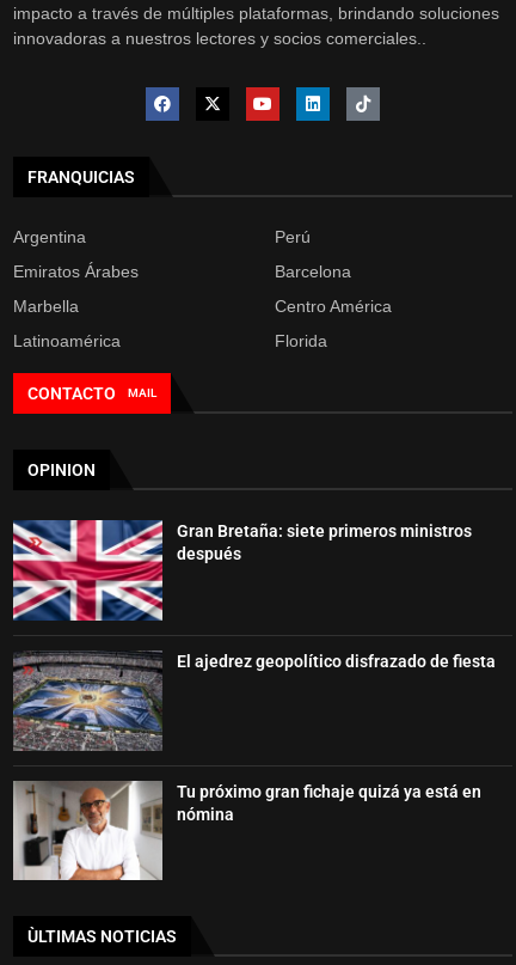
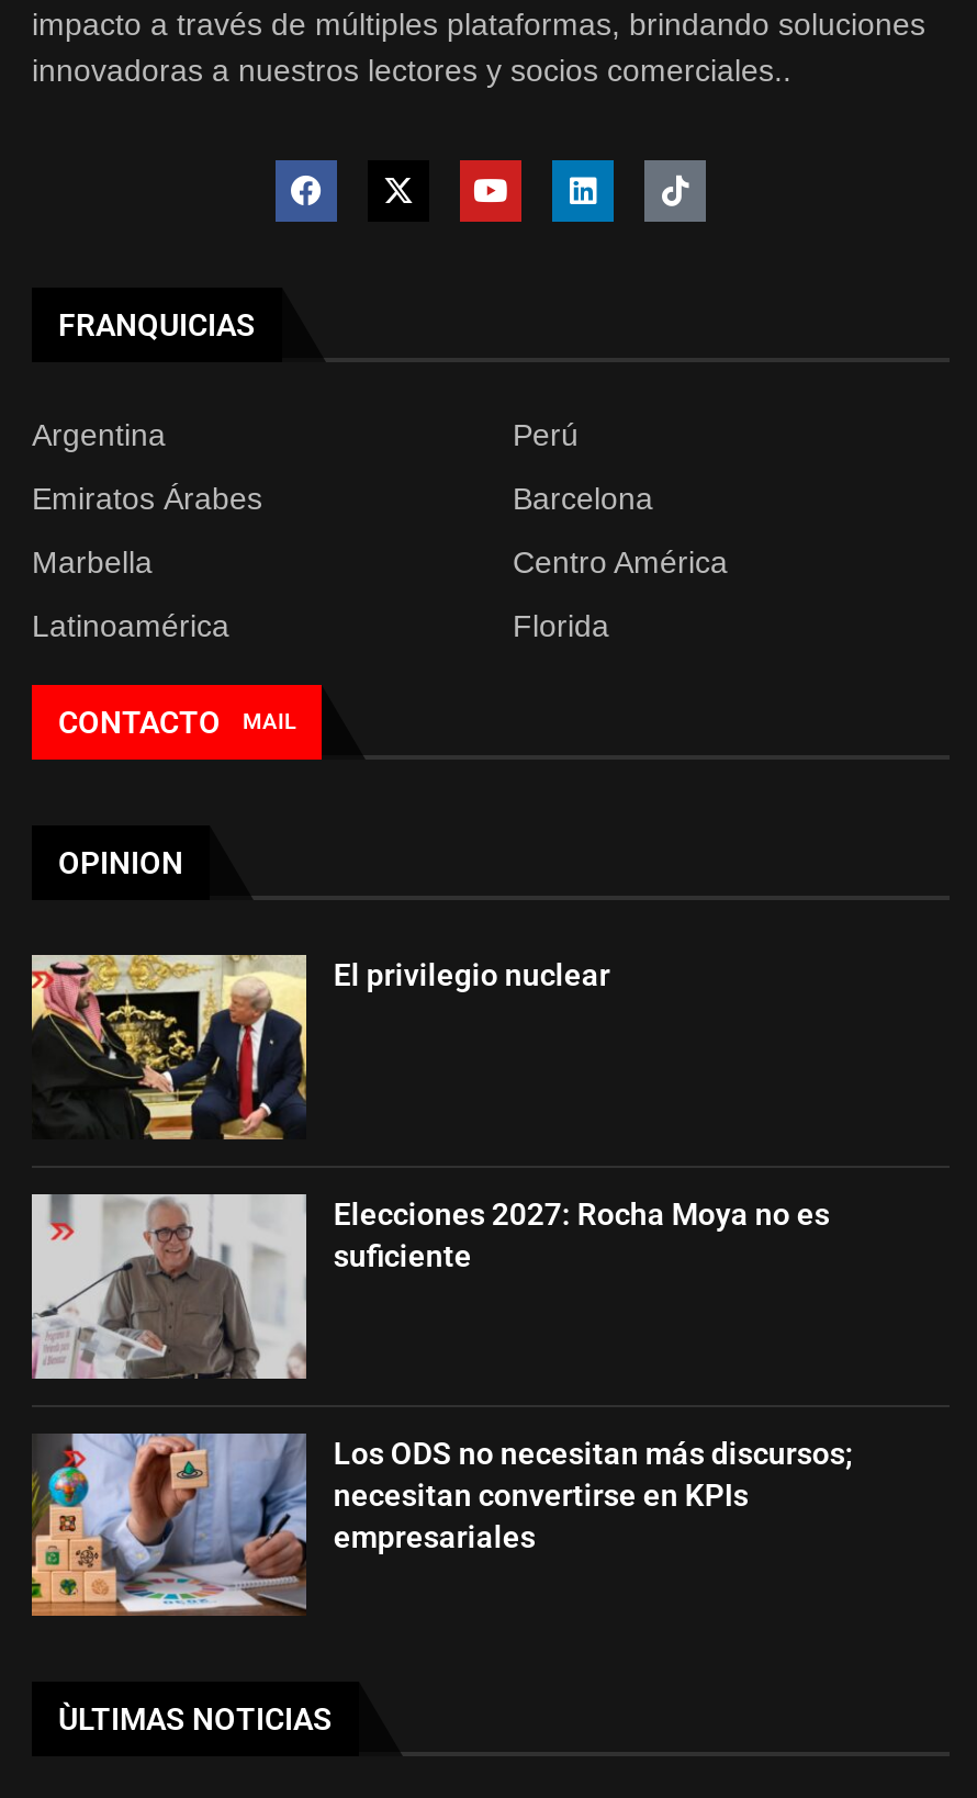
[12,519,472,622] [image] | Gran Bretaña: siete primeros ministros | después -> [30,953,610,1142] [image] | El privilegio nuclear
[13,651,496,751] [image] | El ajedrez geopolítico disfrazado de fiesta -> [30,1192,830,1379] [image] | Elecciones 2027: Rocha Moya no es | suficiente
[12,781,482,881] [image] | Tu próximo gran fichaje quizá ya está en | nómina -> [30,1434,854,1618] [image] | Los ODS no necesitan más discursos; | necesitan convertirse en KPIs | empresariales

